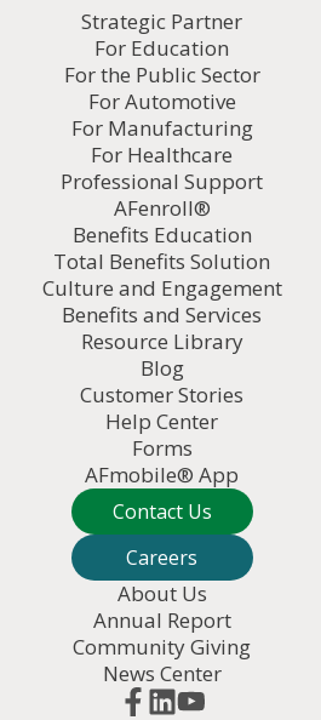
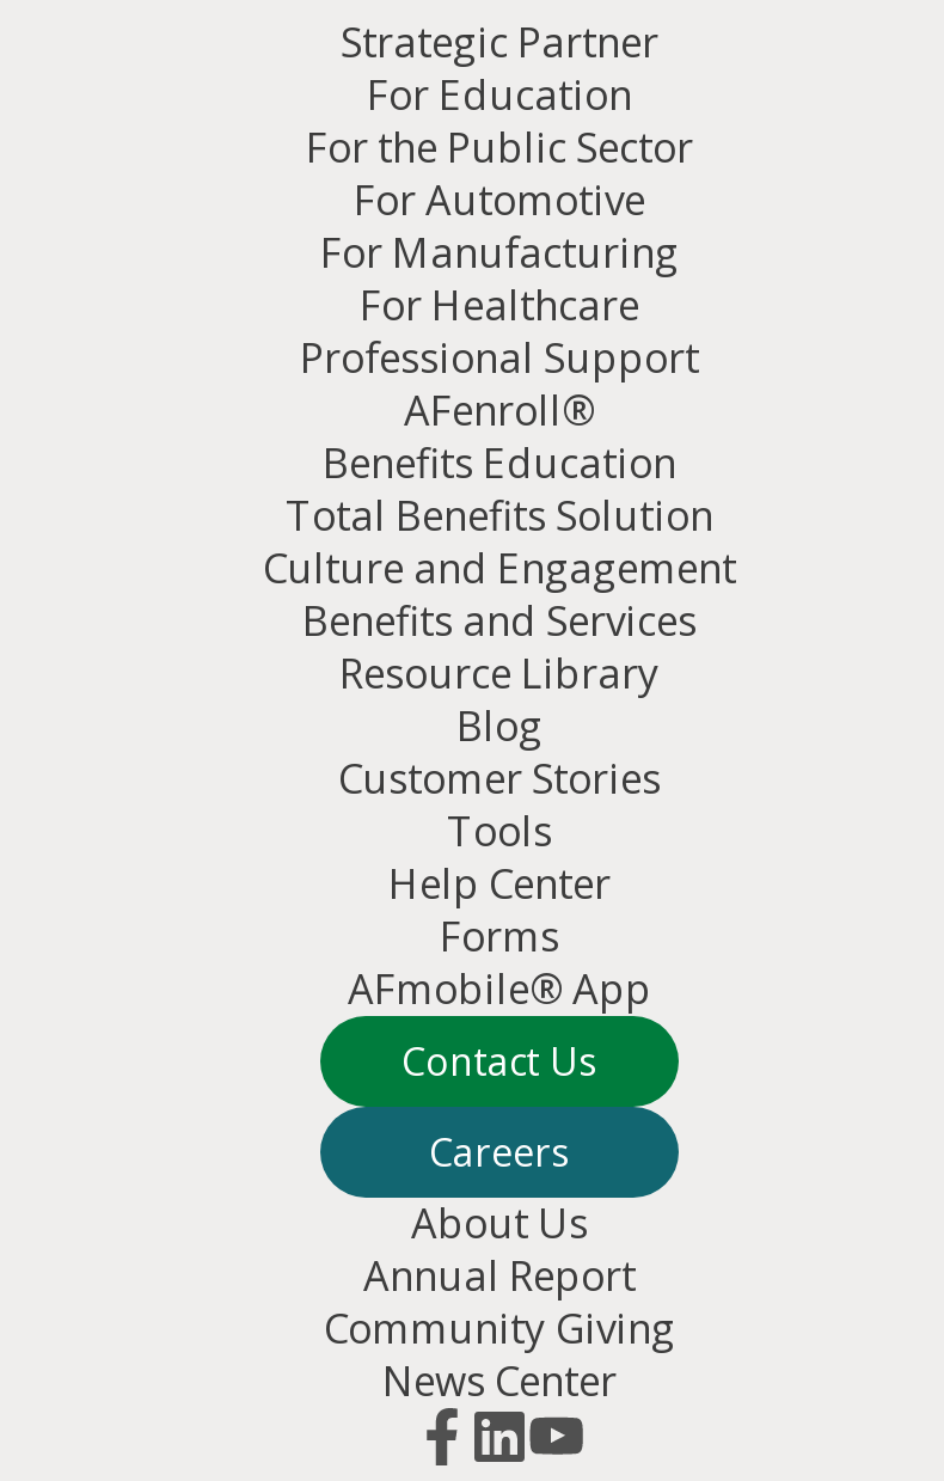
none -> [447,803,552,858] Tools

